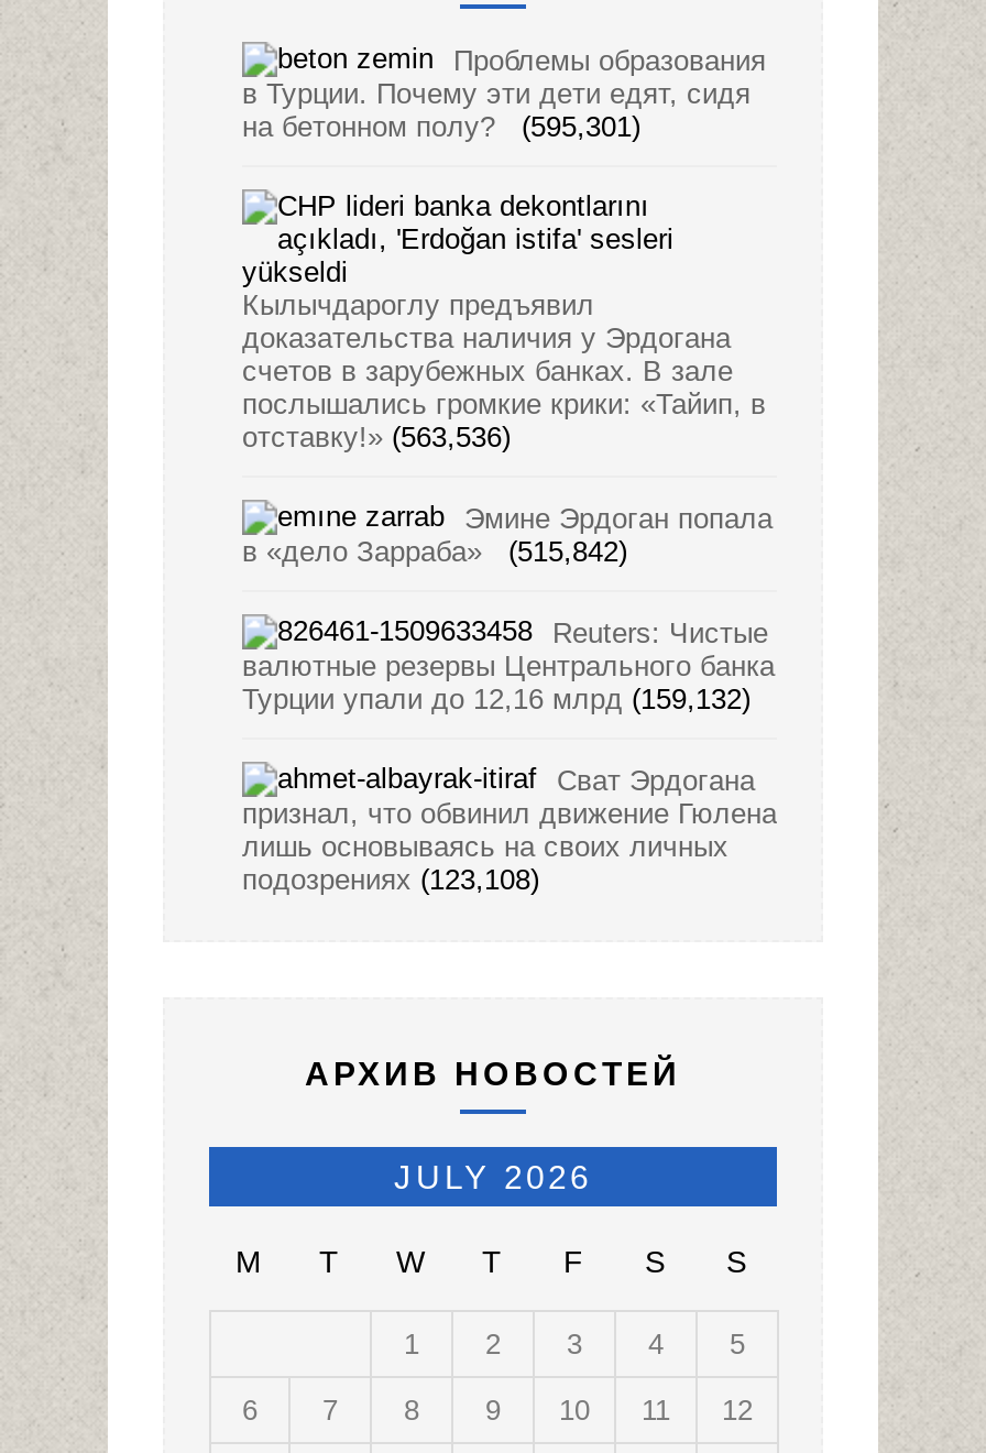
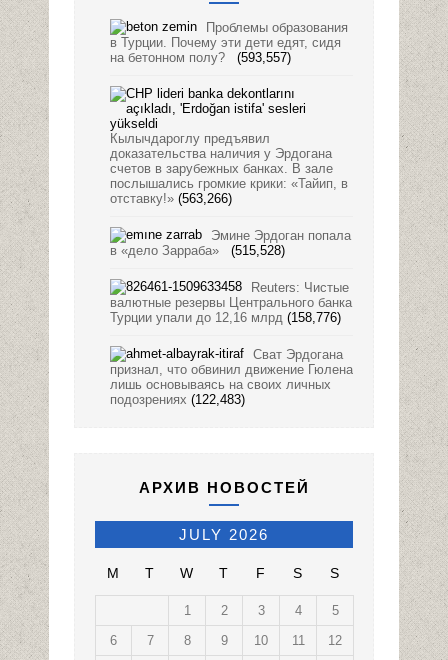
[242,111,640,144] на бетонном полу? (595,301) -> [110,50,291,65] на бетонном полу? (593,557)
[242,421,511,454] отставку!» (563,536) -> [110,191,232,206] отставку!» (563,266)
[242,536,627,569] в «дело Зарраба» (515,842) -> [110,243,285,258] в «дело Зарраба» (515,528)
[242,683,751,716] Турции упали до 12,16 млрд (159,132) -> [110,310,341,325] Турции упали до 12,16 млрд (158,776)
[242,864,539,897] подозрениях (123,108) -> [110,392,245,407] подозрениях (122,483)

